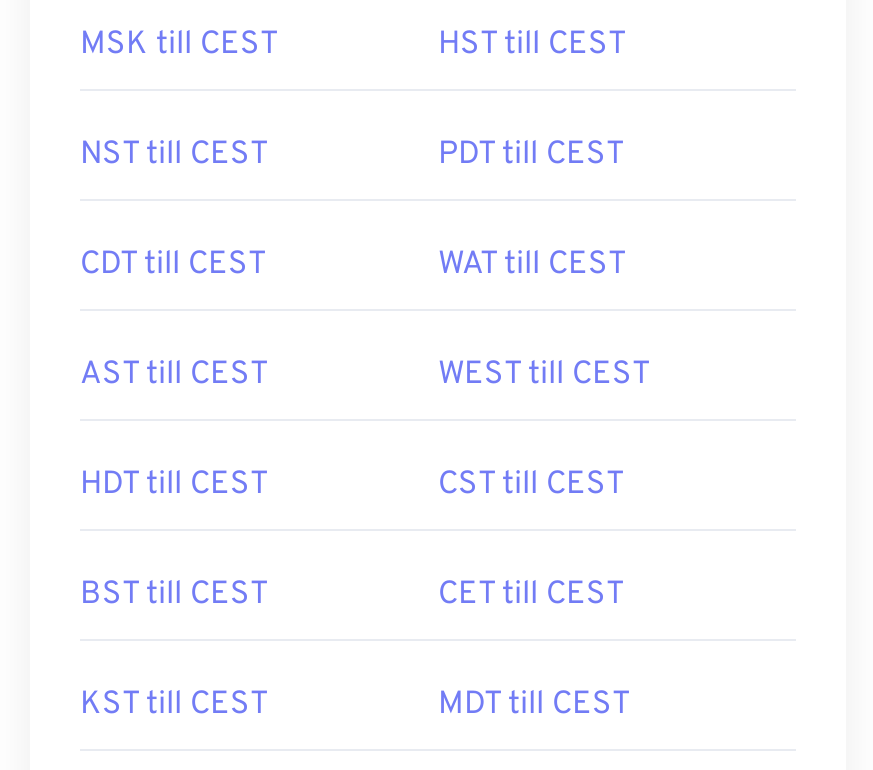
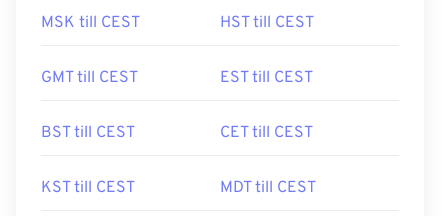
[80,135,650,505] NST till CEST | PDT till CEST | CDT till CEST | WAT till CEST | AST till CEST | WEST till CEST | HDT till CEST | CST till CEST -> [41,68,313,88] GMT till CEST | EST till CEST

